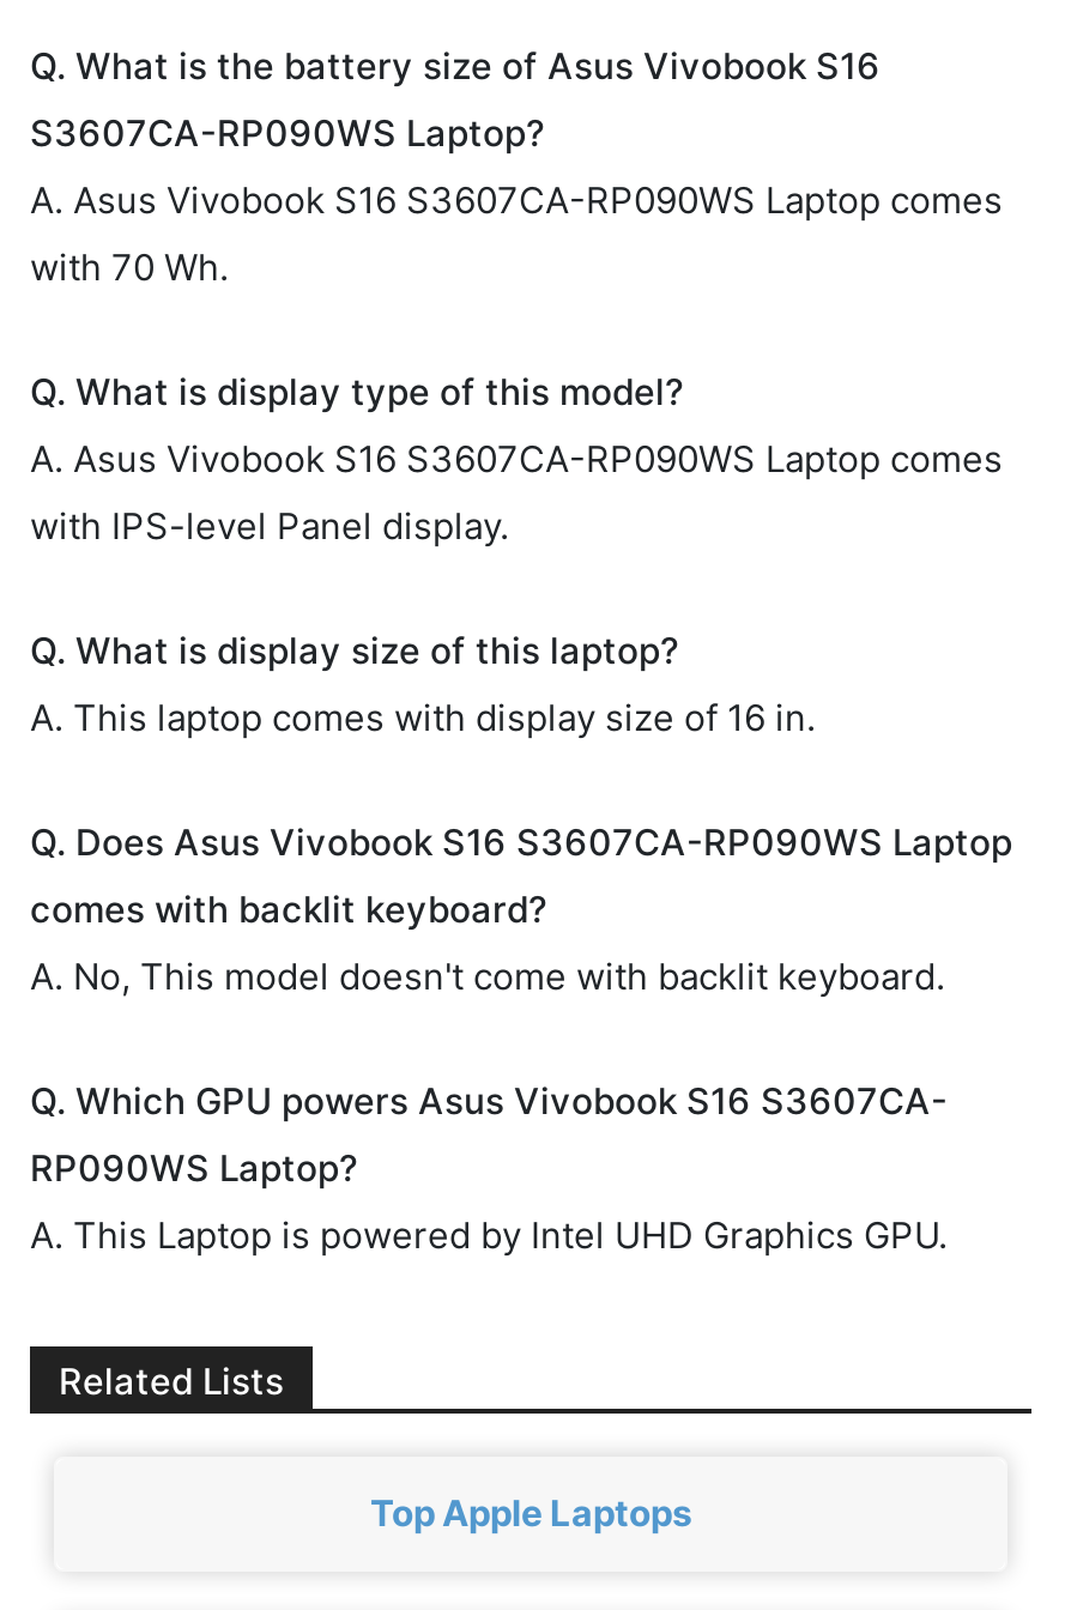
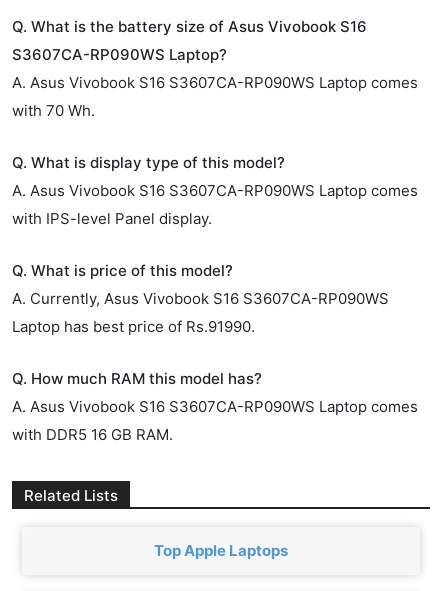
[30,628,1012,1258] Q. What is display size of this laptop? | A. This laptop comes with display size of 16 in. | Q. Does Asus Vivobook S16 S3607CA-RP090WS Laptop | comes with backlit keyboard? | A. No, This model doesn't come with backlit keyboard. | Q. Which GPU powers Asus Vivobook S16 S3607CA- | RP090WS Laptop? | A. This Laptop is powered by Intel UHD Graphics GPU. -> [12,261,418,444] Q. What is price of this model? | A. Currently, Asus Vivobook S16 S3607CA-RP090WS | Laptop has best price of Rs.91990. | Q. How much RAM this model has? | A. Asus Vivobook S16 S3607CA-RP090WS Laptop comes | with DDR5 16 GB RAM.

